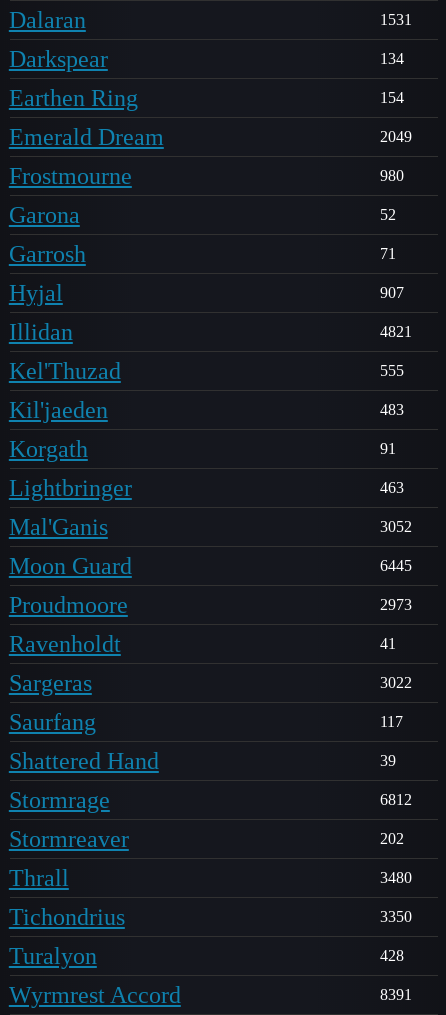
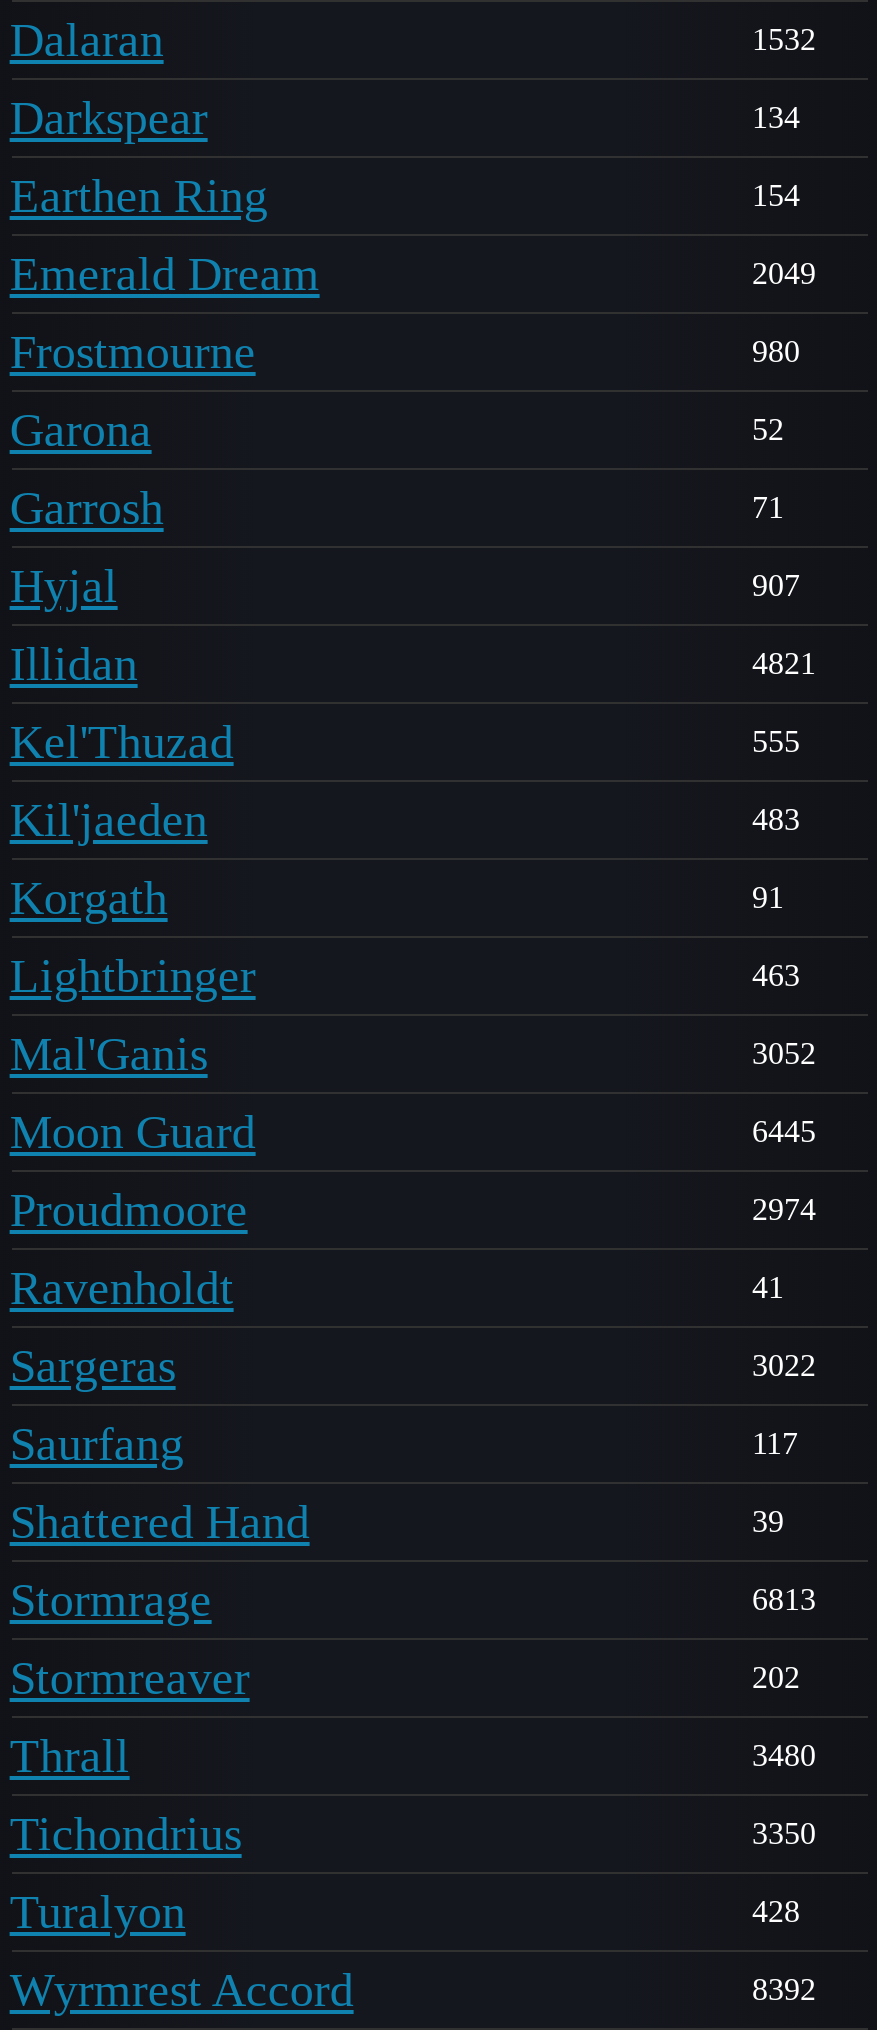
[380,11,412,28] 1531 -> [752,22,816,56] 1532
[380,596,412,613] 2973 -> [752,1192,816,1226] 2974
[380,791,412,808] 6812 -> [752,1582,816,1616] 6813
[380,986,412,1003] 8391 -> [752,1972,816,2006] 8392

